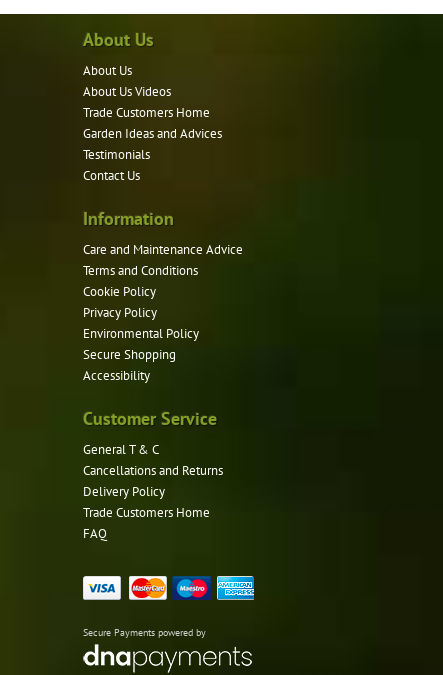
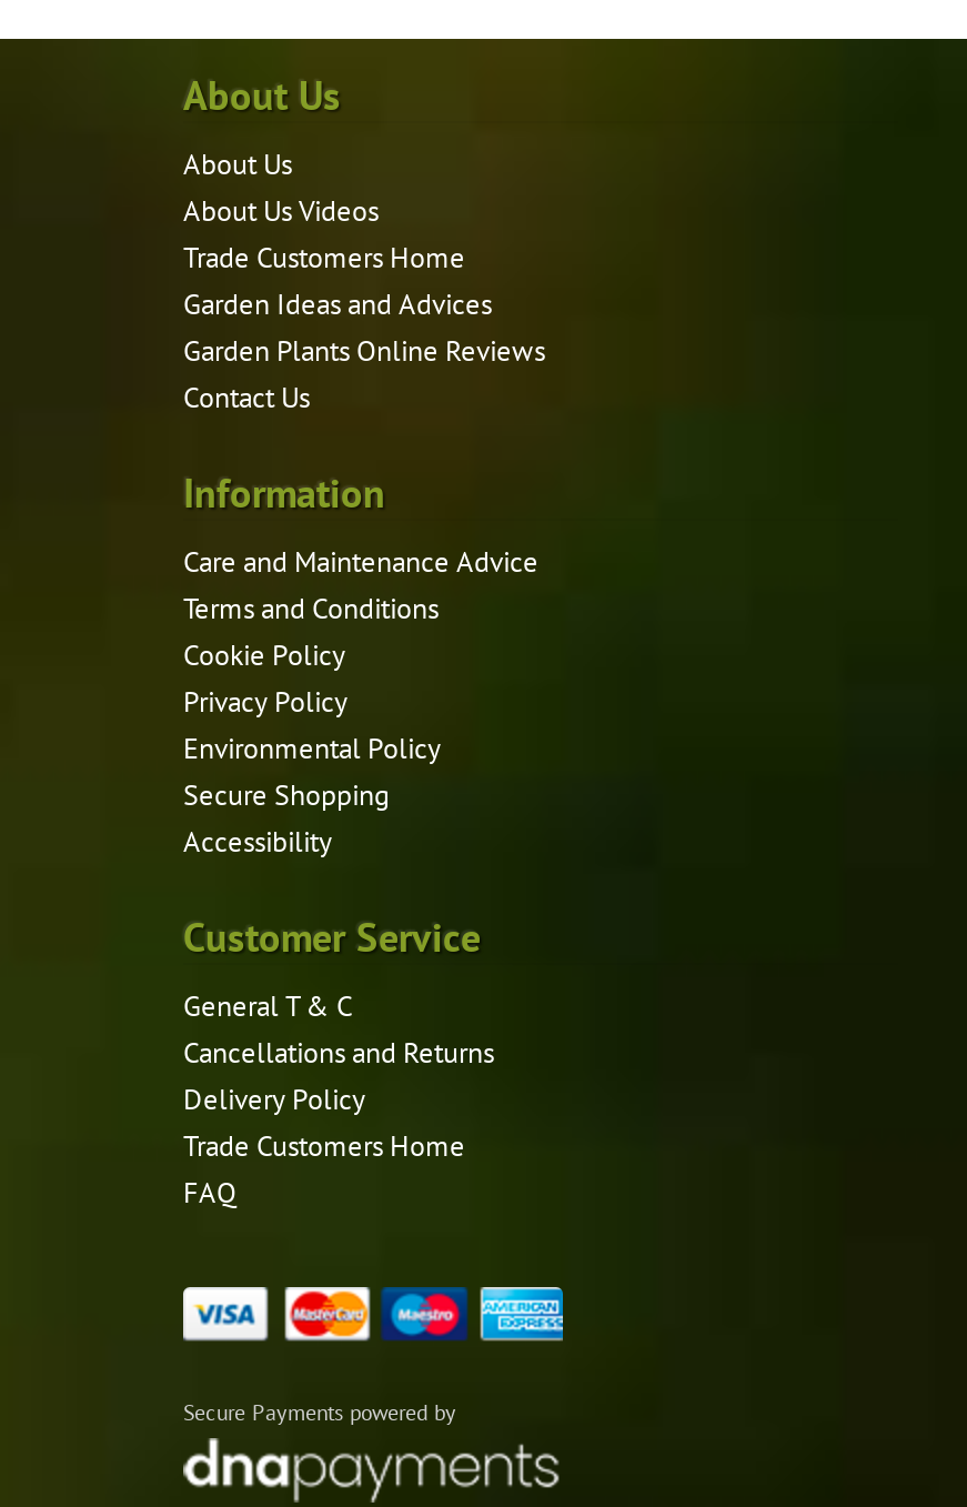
[83,146,150,163] Testimonials -> [183,332,545,369] Garden Plants Online Reviews

